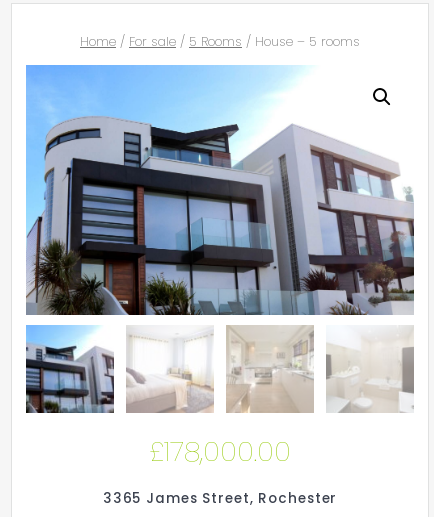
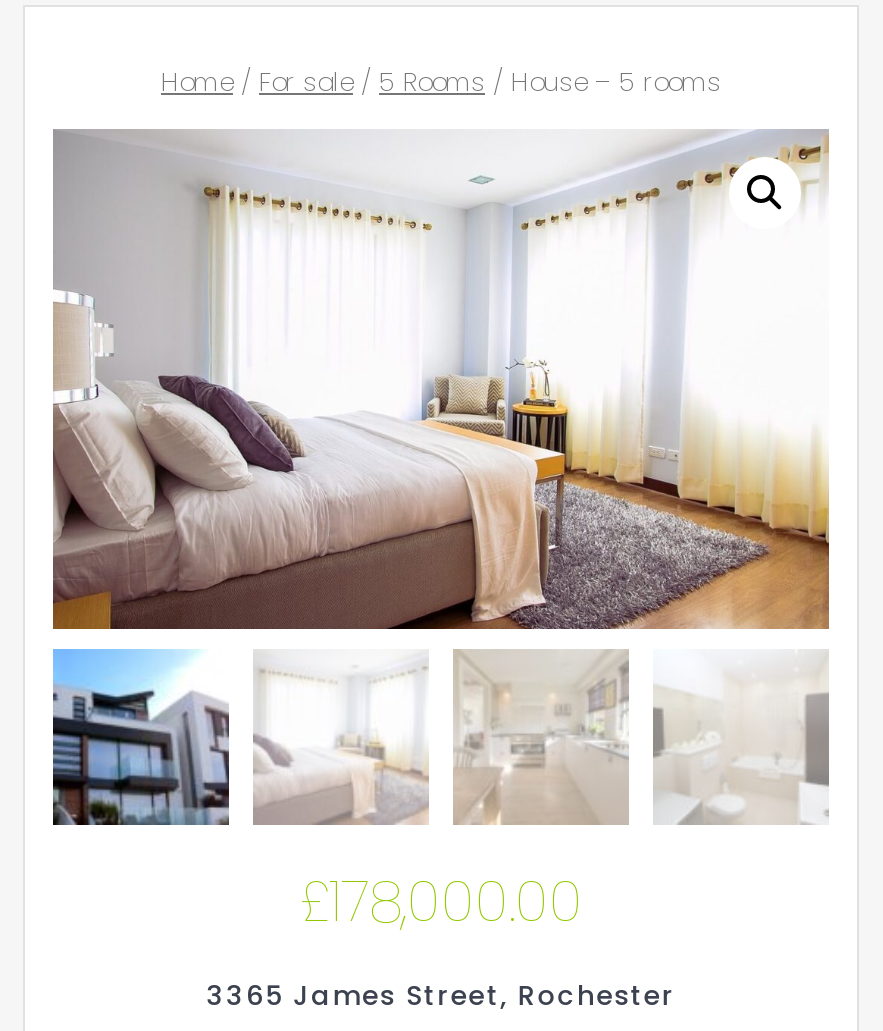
[25,65,415,316] [image] -> [51,129,831,631] [image]

